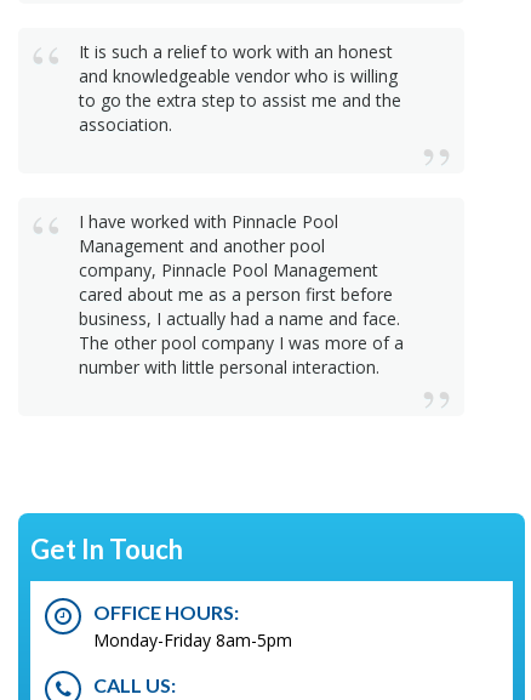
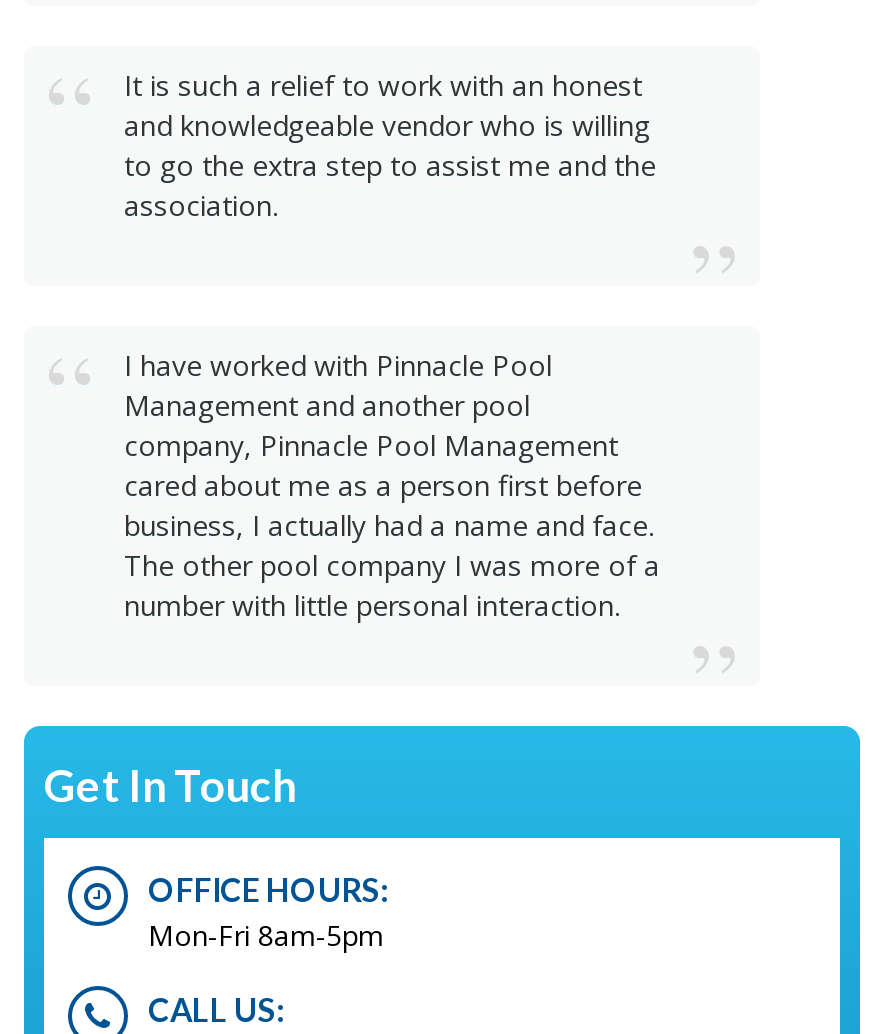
[93,629,292,652] Monday-Friday 8am-5pm -> [148,917,384,955] Mon-Fri 8am-5pm

